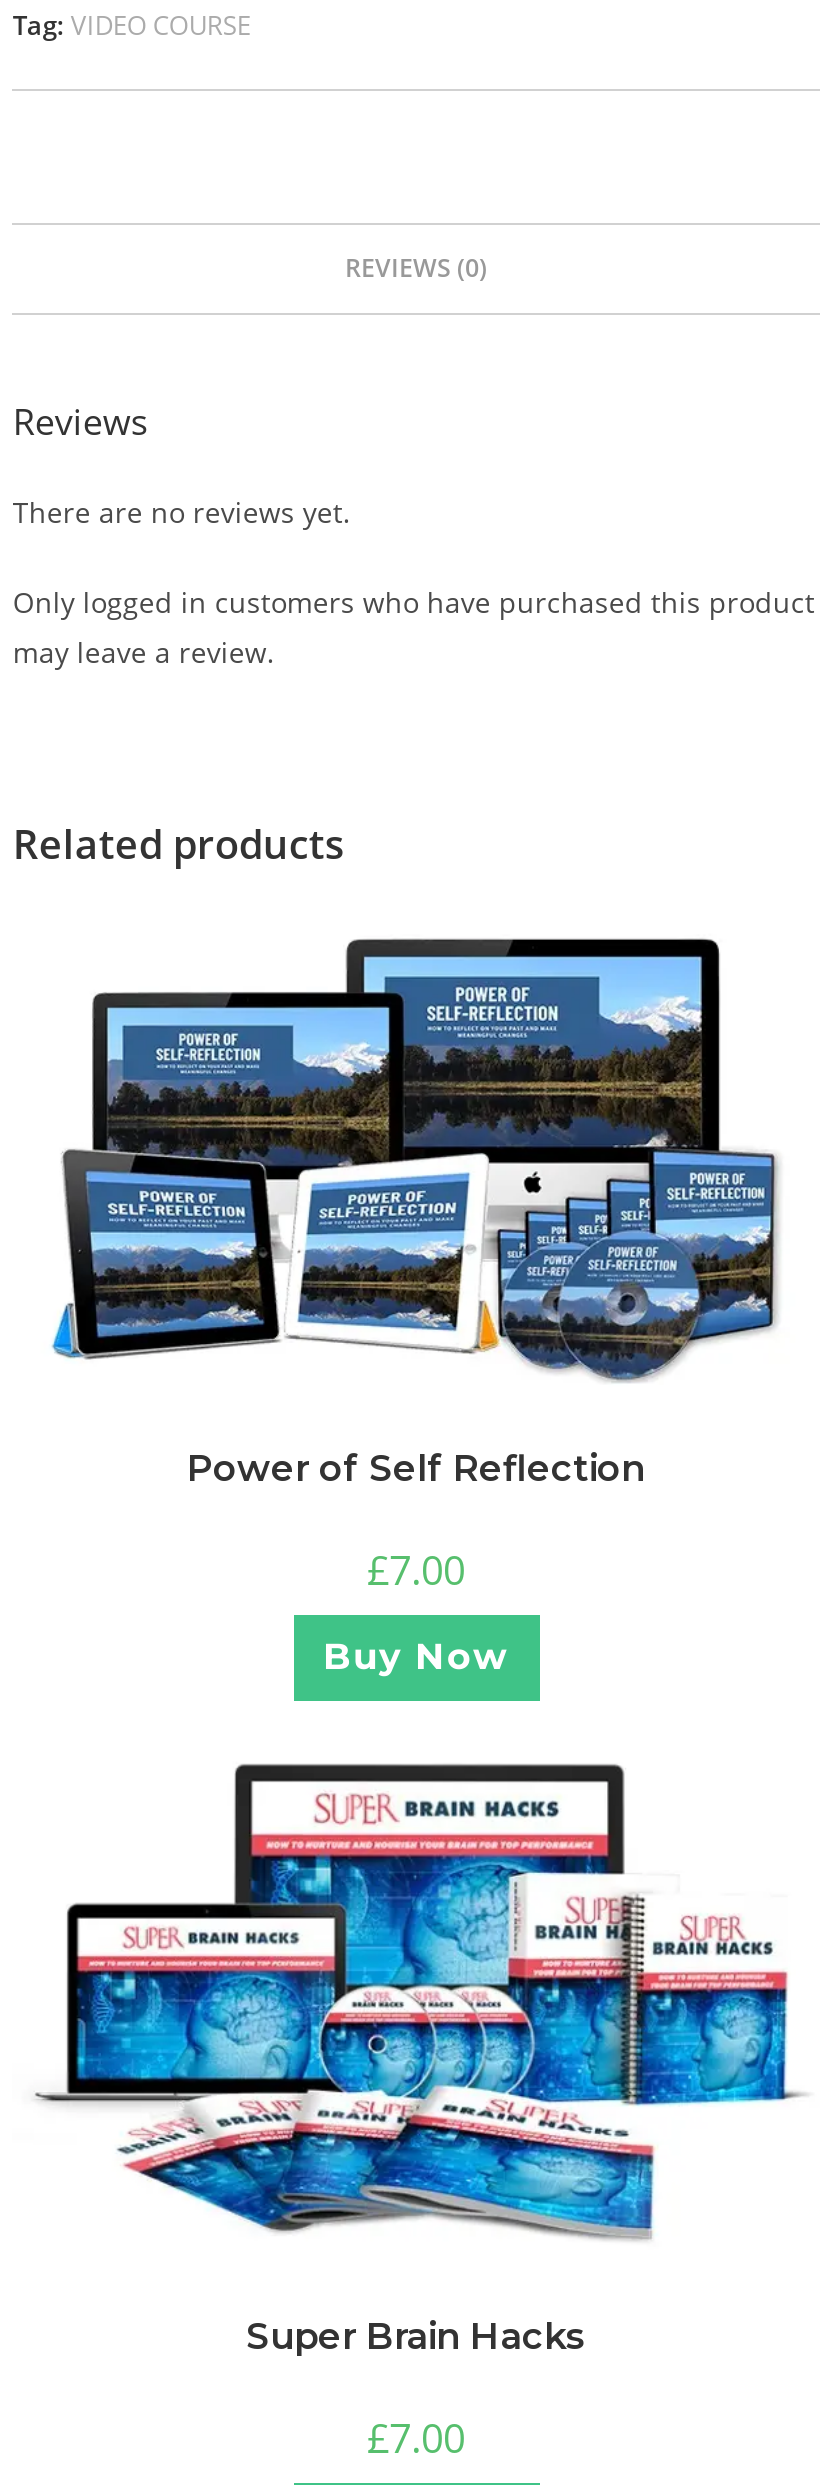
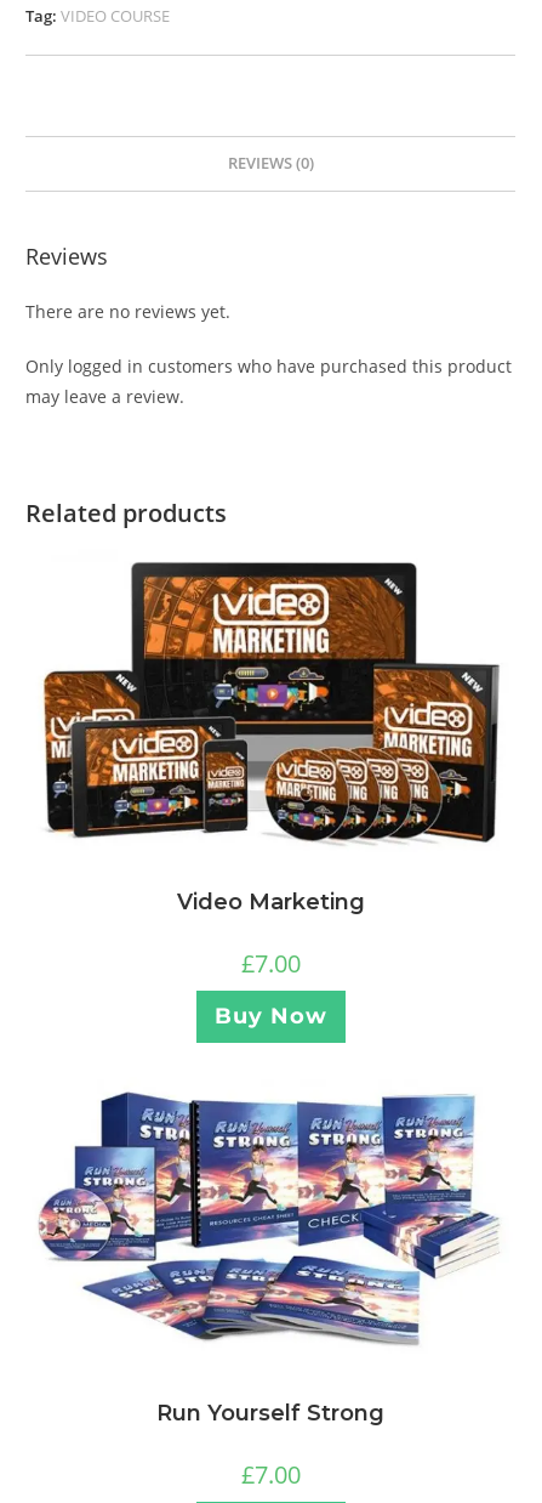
[42,926,792,1492] [image] | Power of Self Reflection -> [42,561,501,915] [image] | Video Marketing
[34,1762,802,2360] [image] | Super Brain Hacks -> [38,1081,500,1427] [image] | Run Yourself Strong

